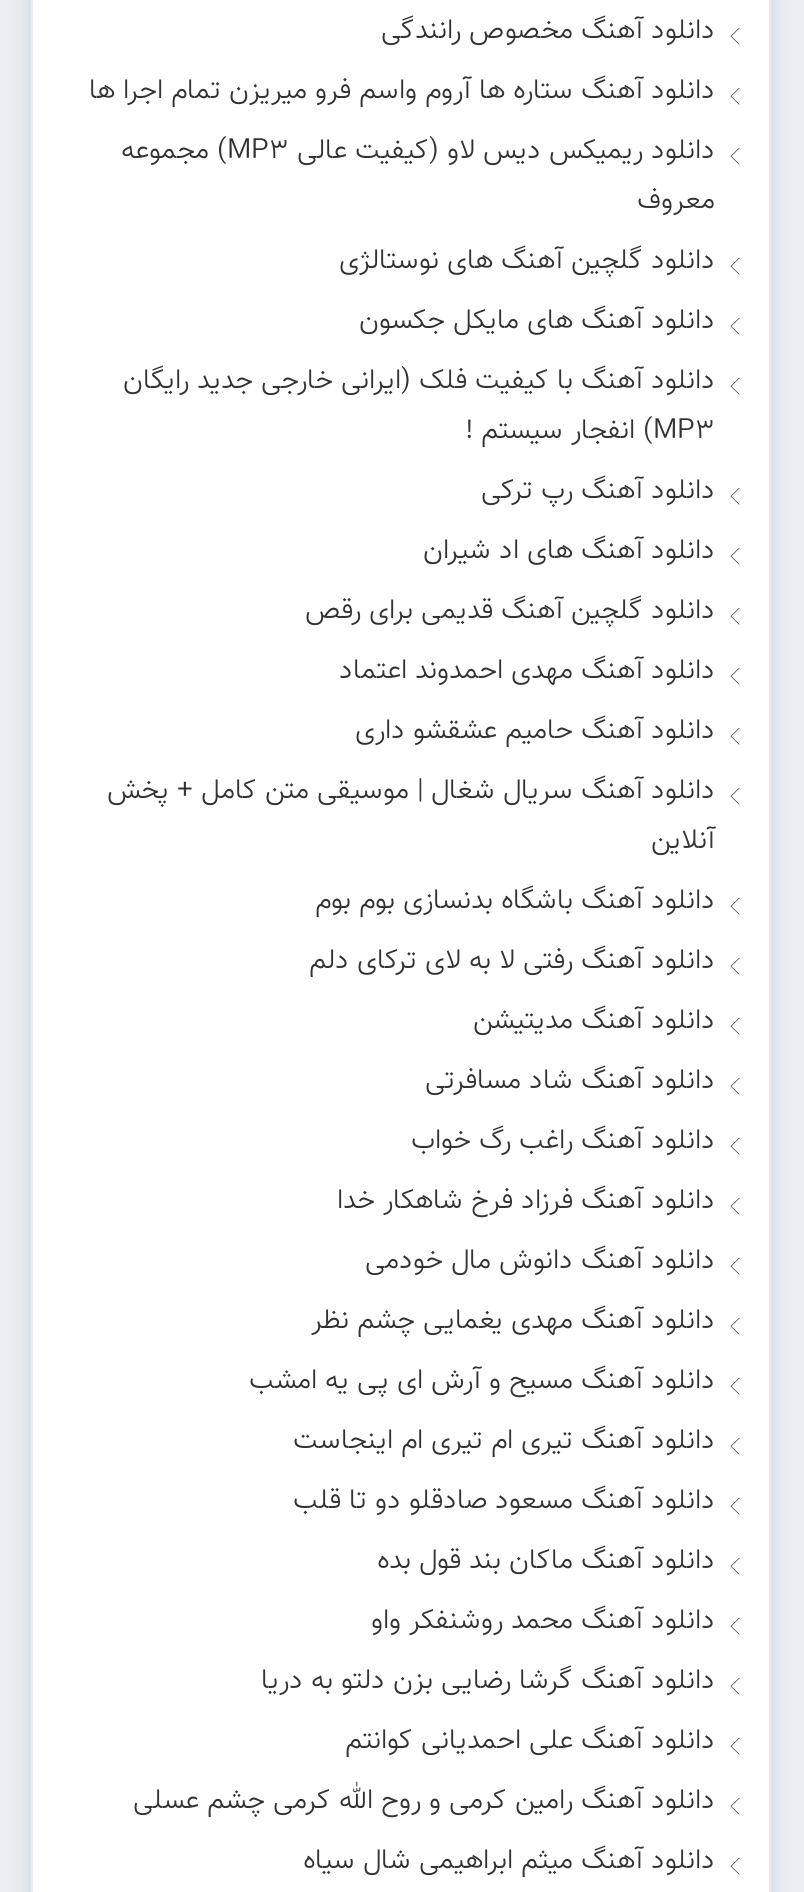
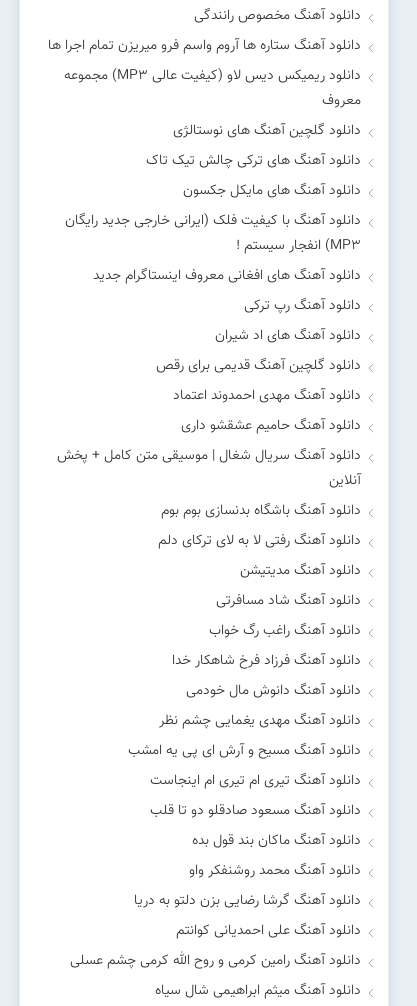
none -> [146,150,361,172] دانلود آهنگ های ترکی چالش تیک تاک
none -> [93,265,361,287] دانلود آهنگ های افغانی معروف اینستاگرام جدید

